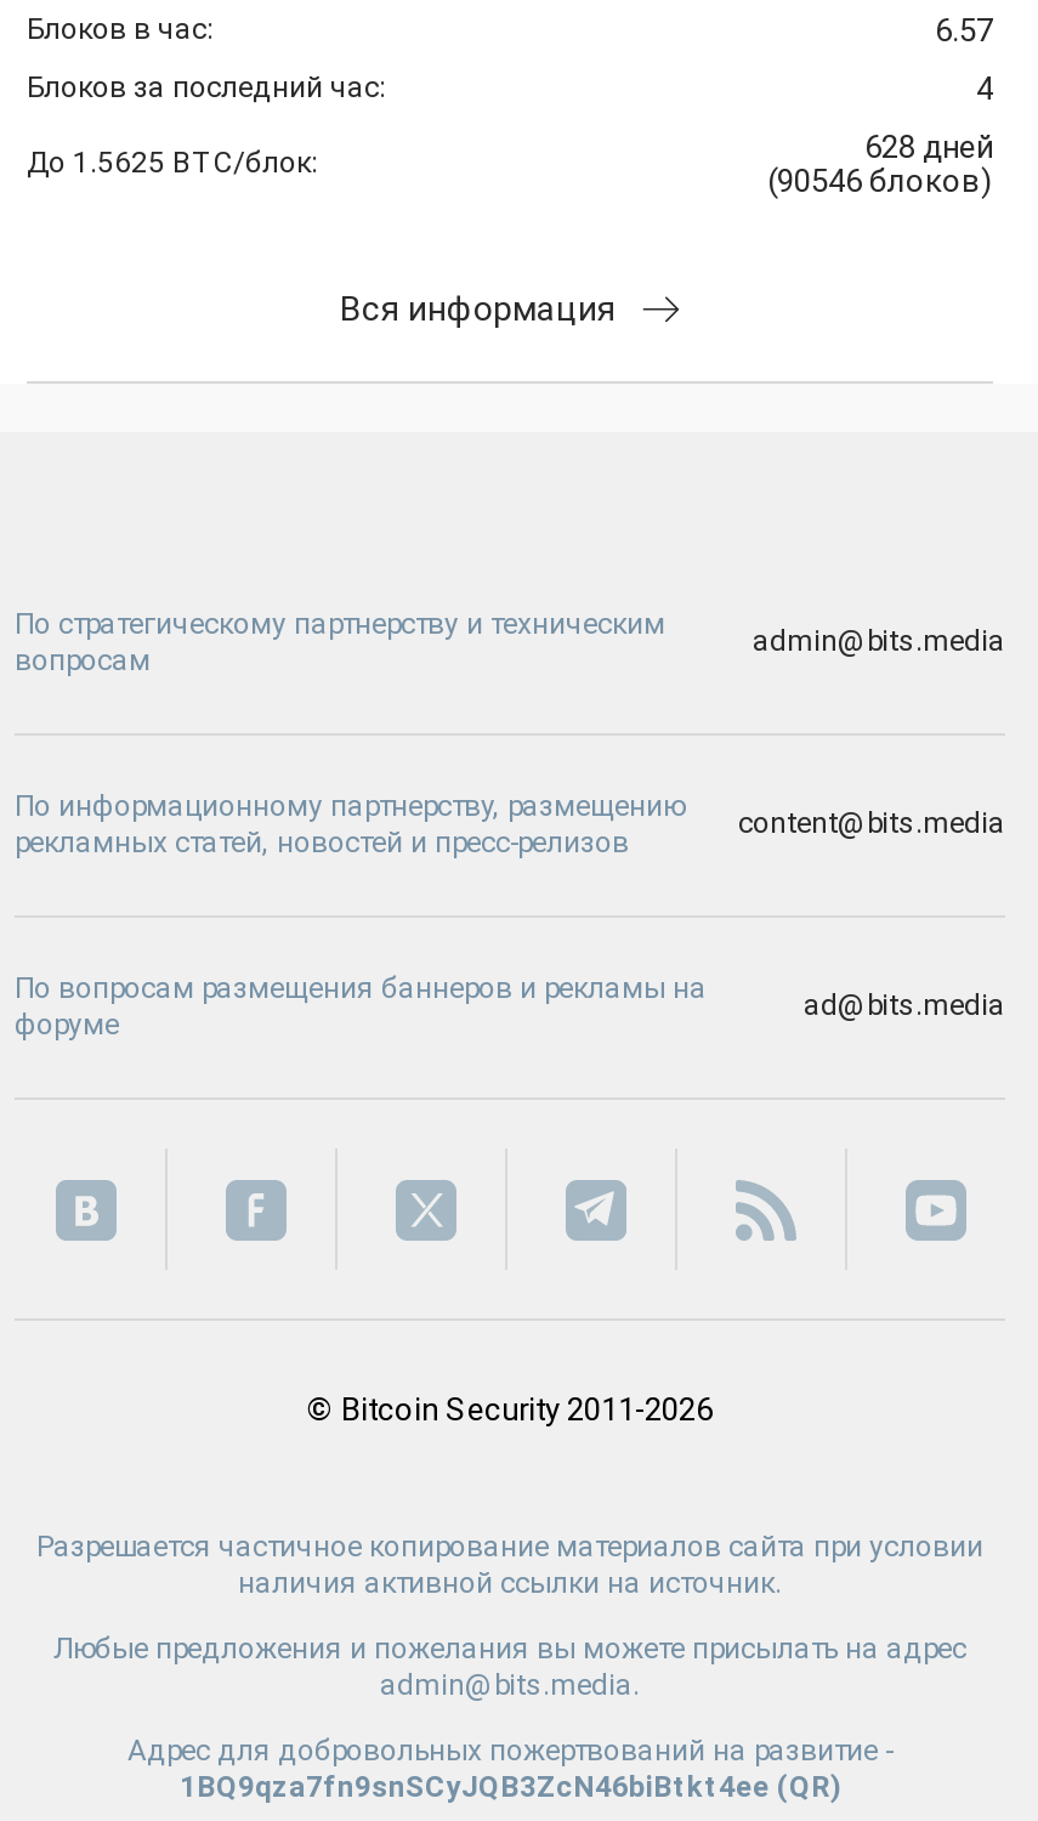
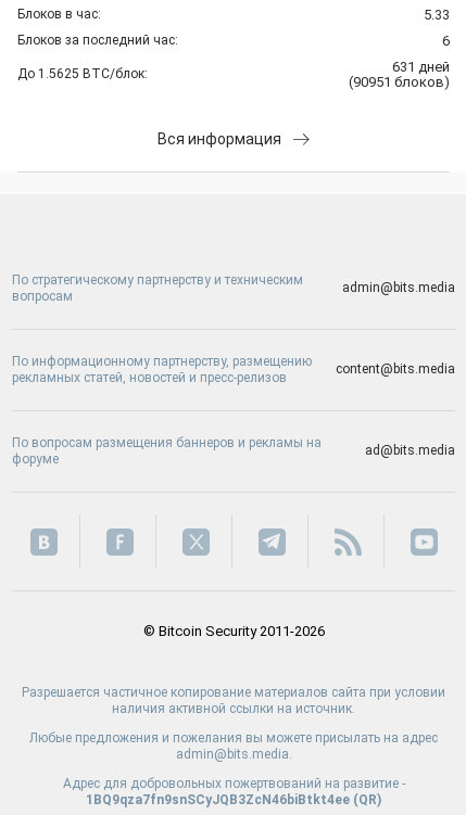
[935,12,993,49] 6.57 -> [424,7,450,23] 5.33
[976,70,993,107] 4 -> [442,33,450,49] 6
[864,129,993,165] 628 дней -> [392,59,450,75] 631 дней
[767,163,993,199] (90546 блоков) -> [349,74,450,90] (90951 блоков)

